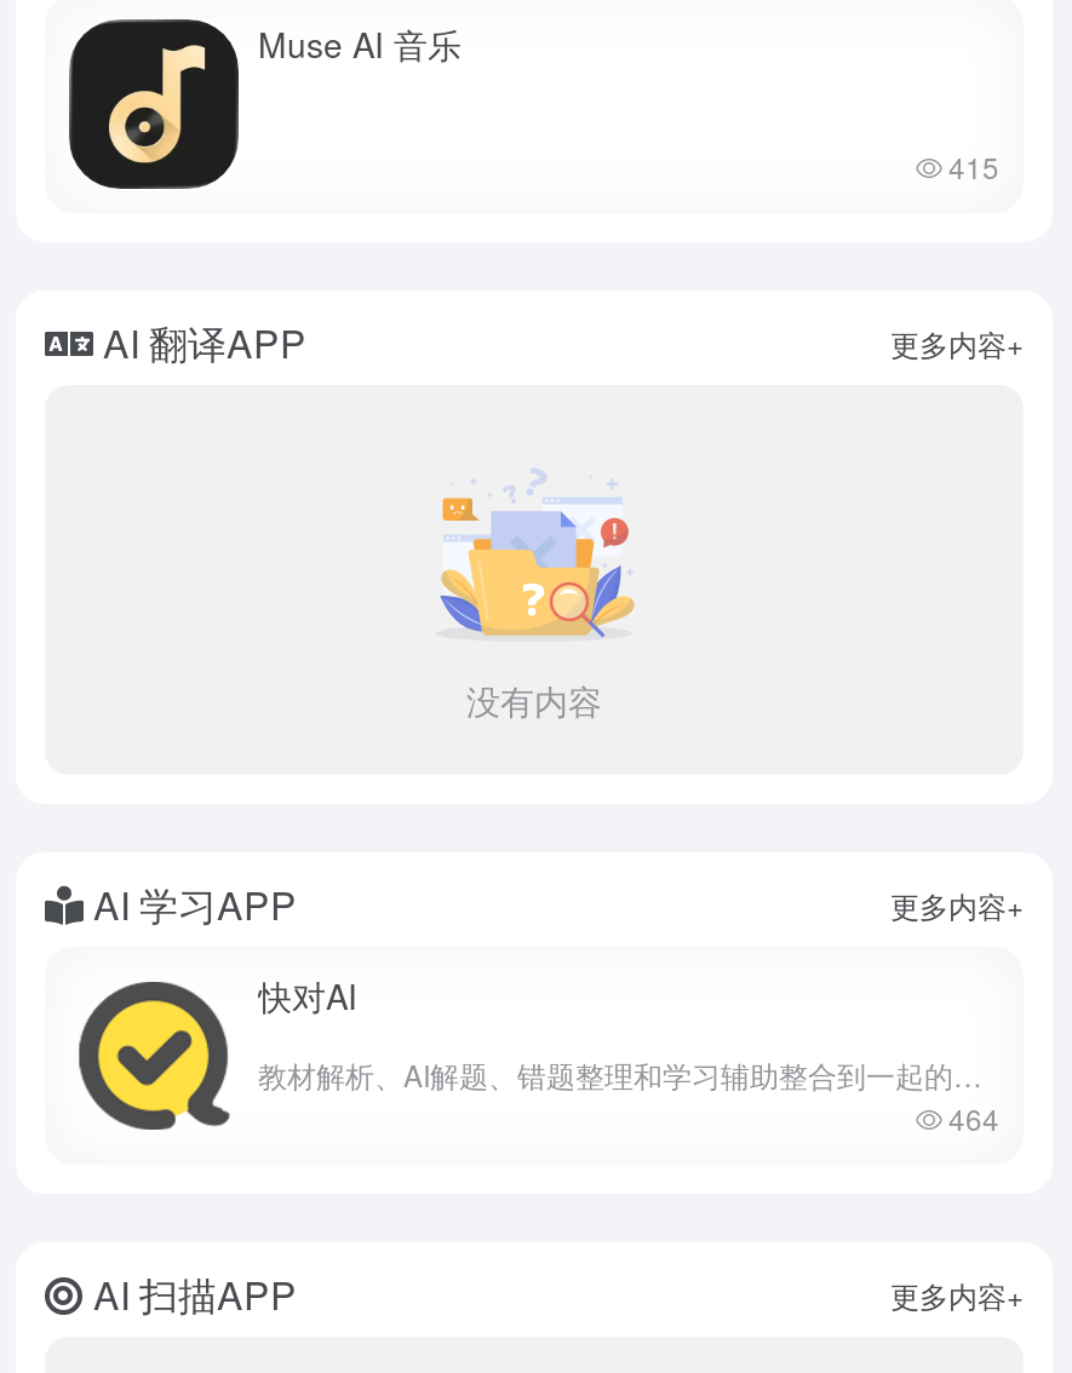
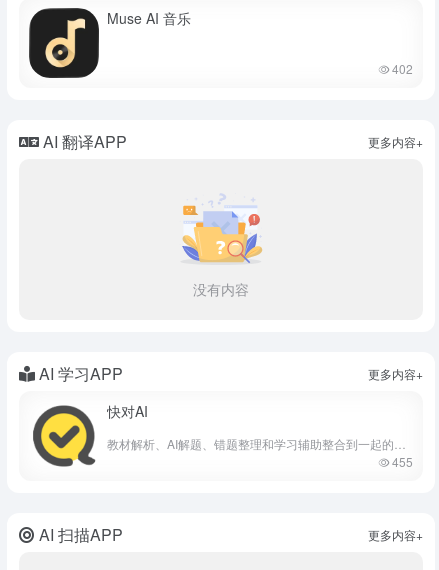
[948,145,999,186] 415 -> [392,60,413,77] 402
[948,1097,999,1138] 464 -> [392,453,413,470] 455

